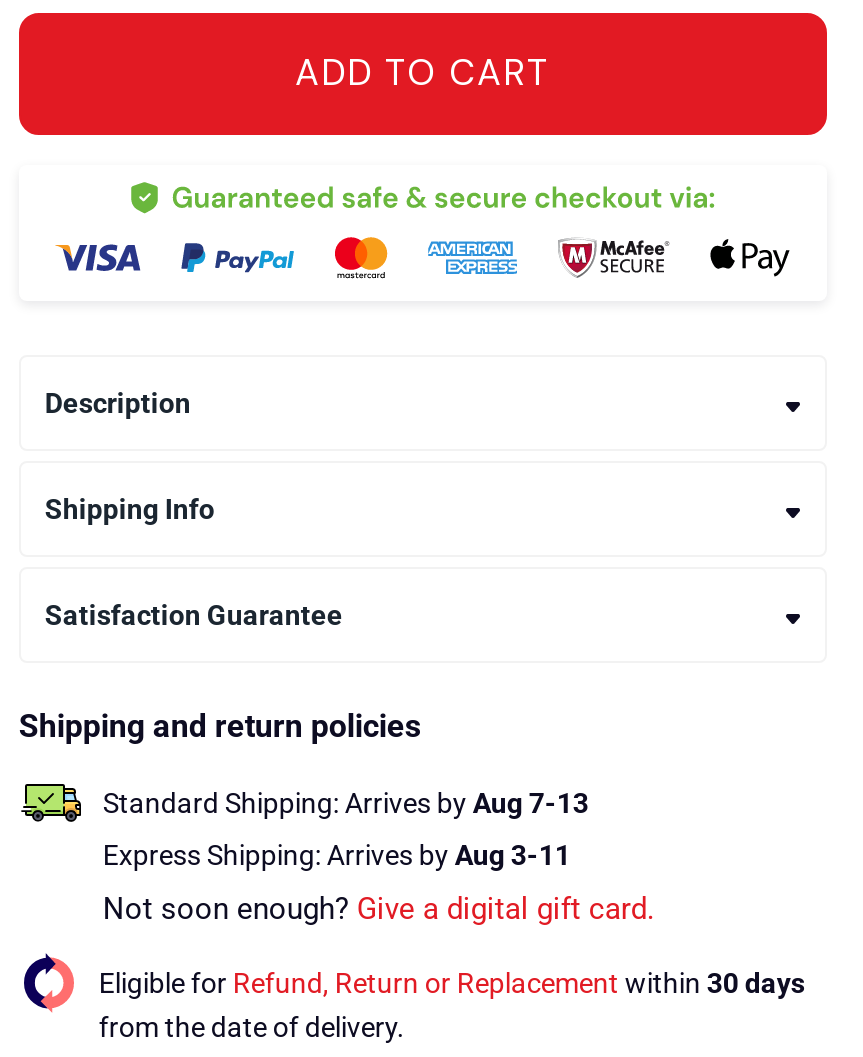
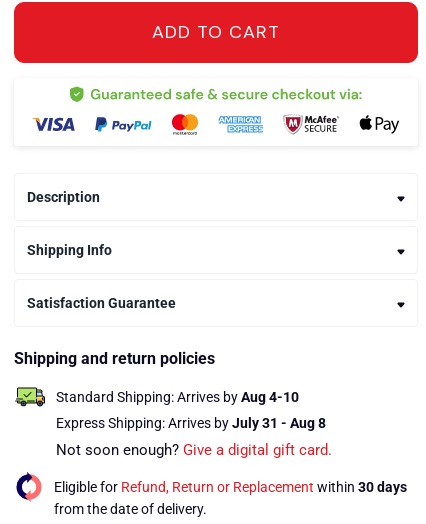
[103,786,589,818] Standard Shipping: Arrives by Aug 7-13 -> [56,388,299,404] Standard Shipping: Arrives by Aug 4-10
[103,838,571,870] Express Shipping: Arrives by Aug 3-11 -> [56,414,326,430] Express Shipping: Arrives by July 31 - Aug 8

